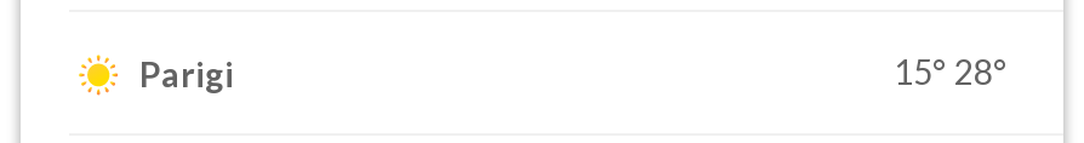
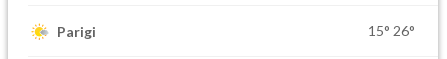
[894,51,1008,92] 15° 28° -> [368,22,415,39] 15° 26°

